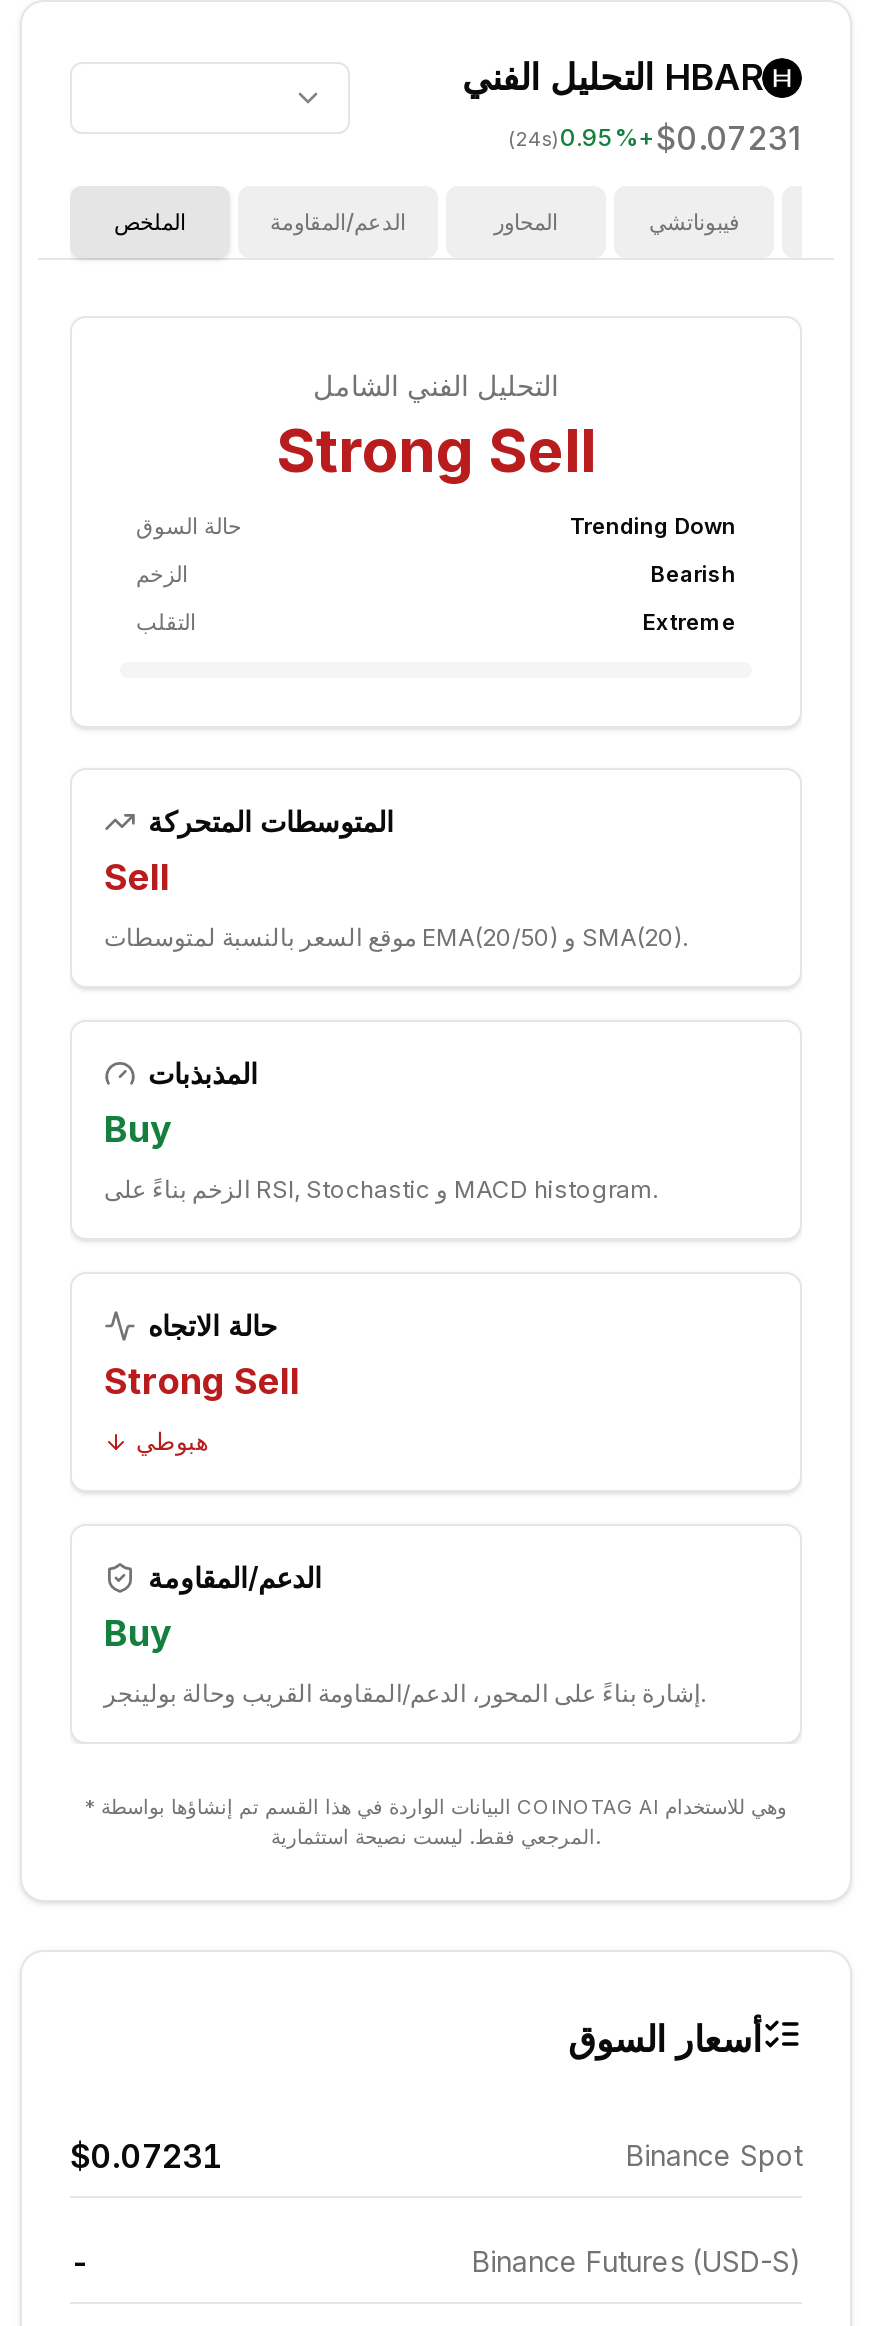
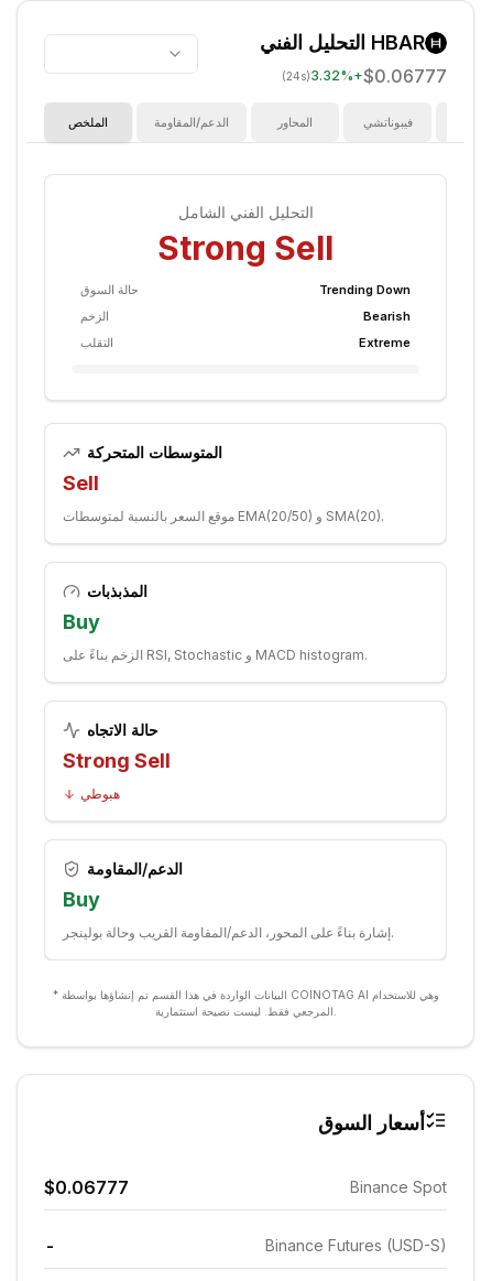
[560,122,638,152] 0.95% -> [310,67,353,84] 3.32%
[656,118,802,158] $0.07231 -> [363,65,447,87] $0.06777
[70,2136,224,2176] $0.07231 -> [44,1176,129,1198] $0.06777

